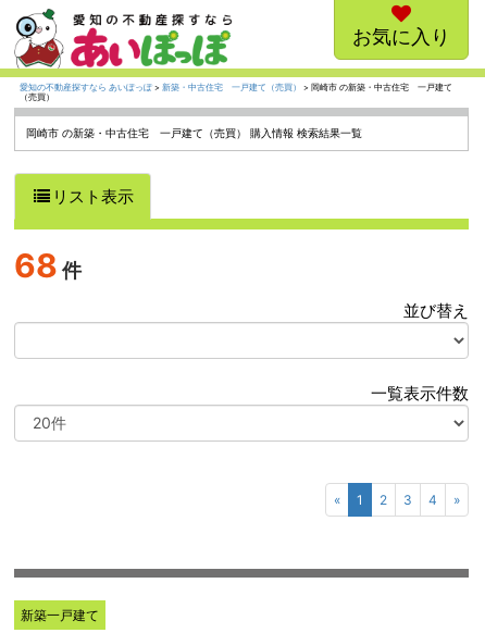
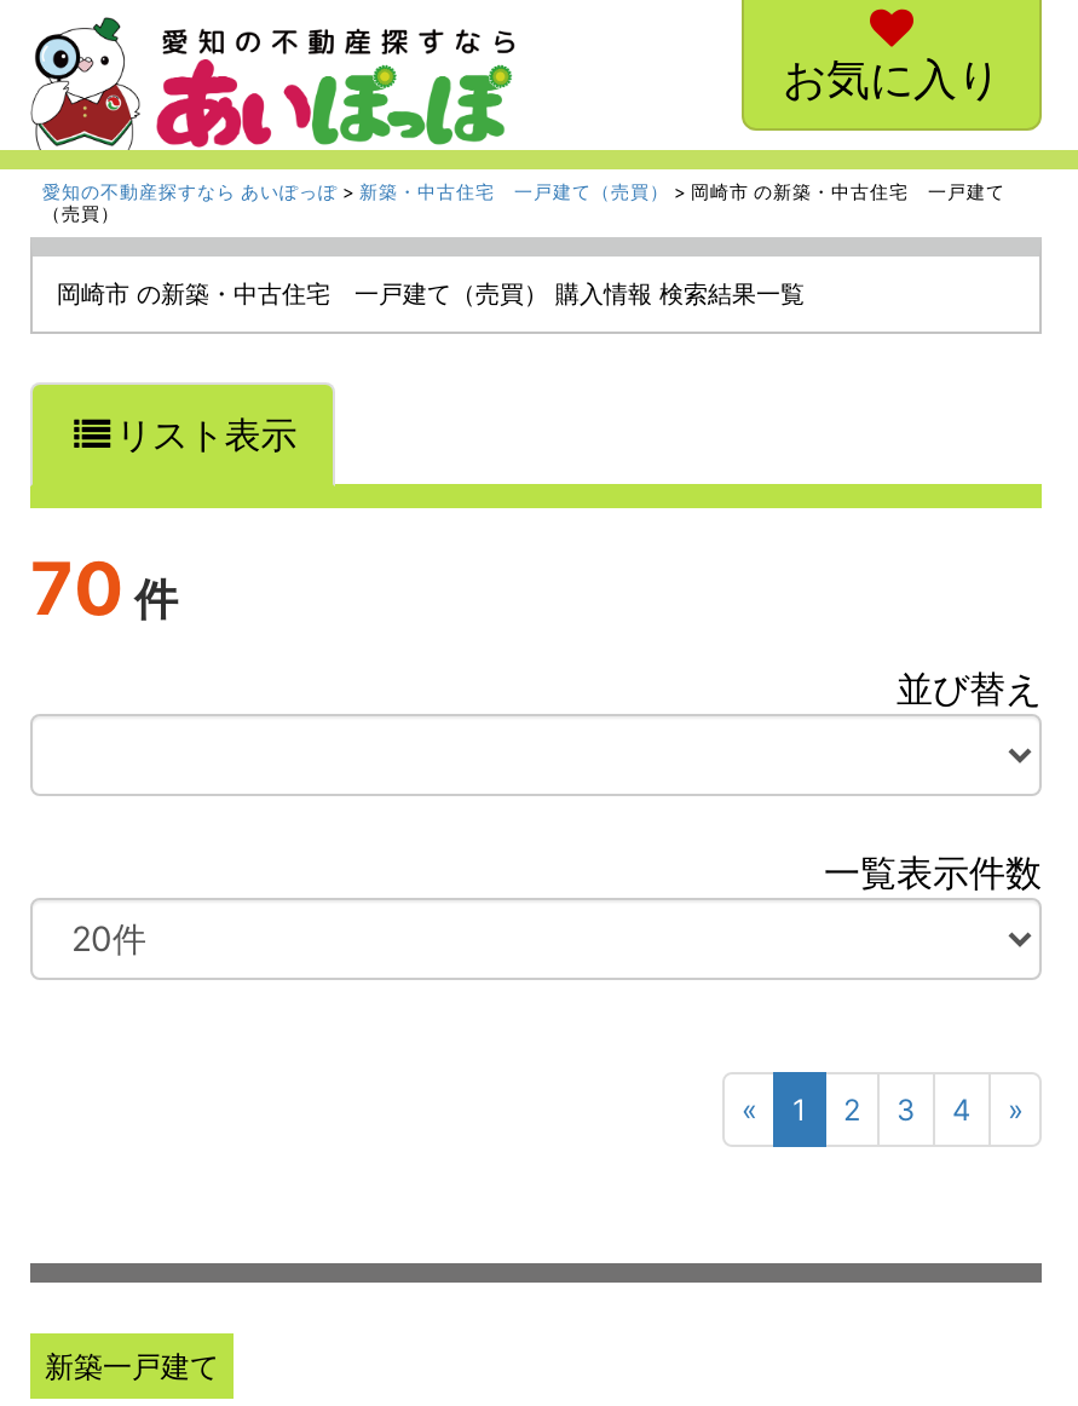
[14,246,82,285] 68件 -> [30,544,178,632] 70件

